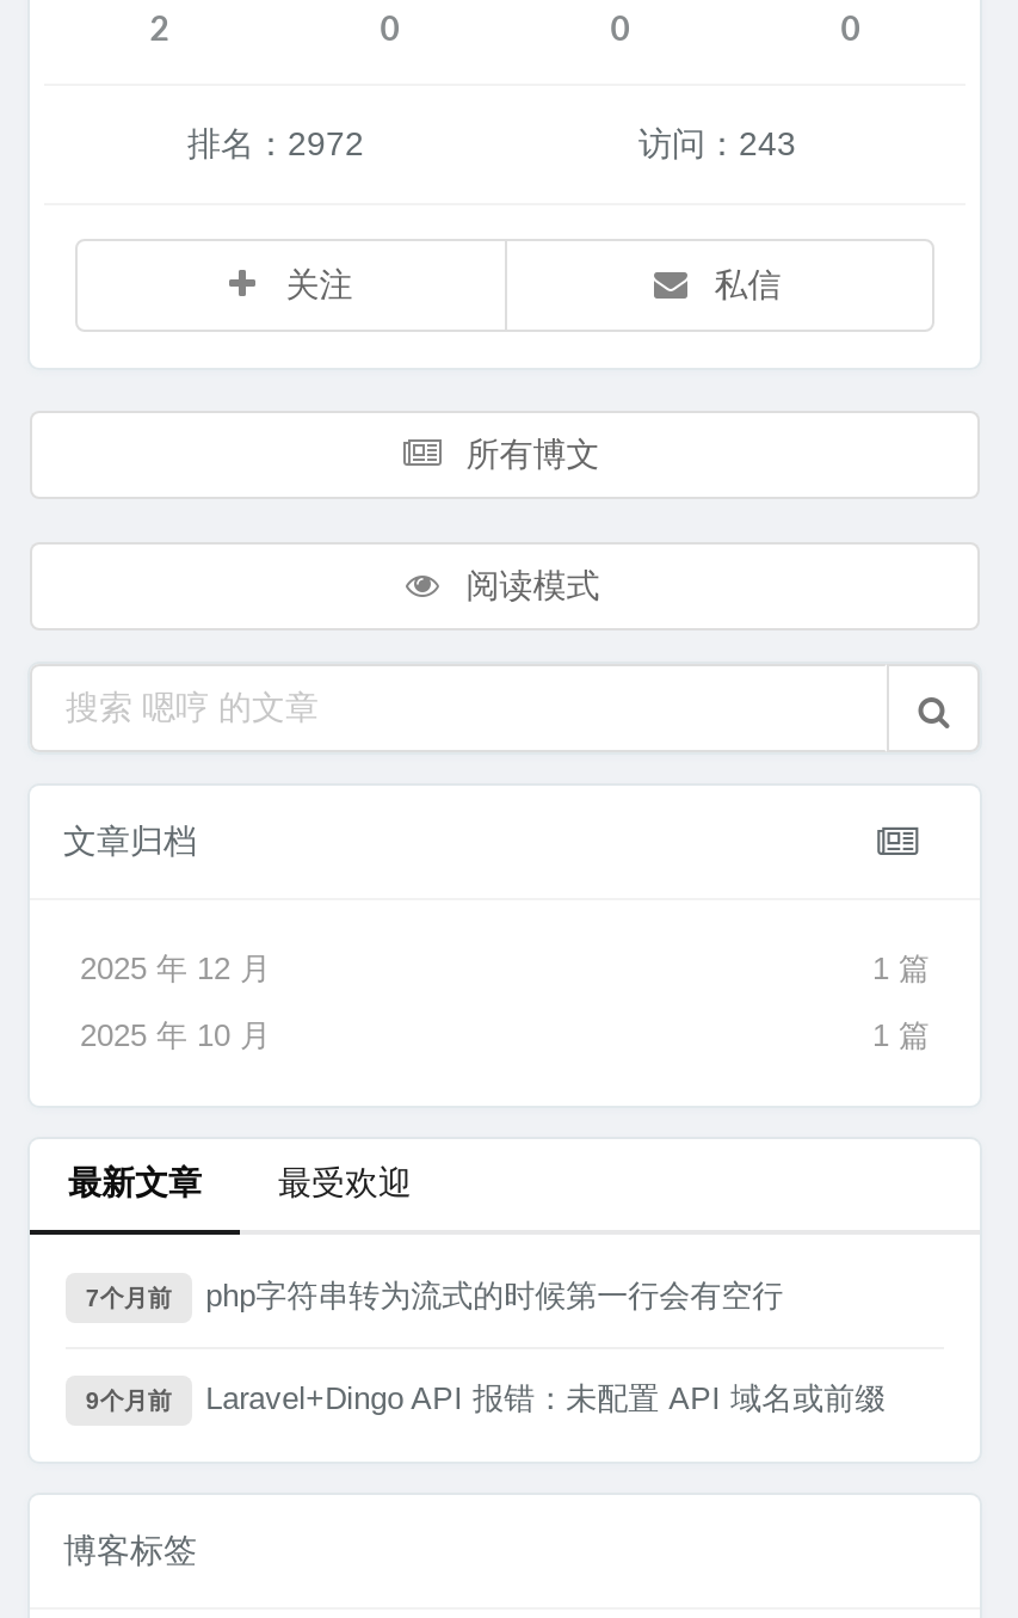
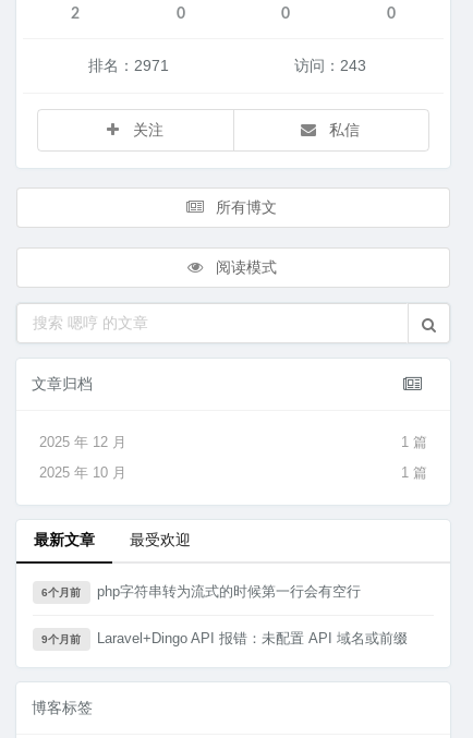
[187,124,364,162] 排名：2972 -> [88,57,169,74] 排名：2971
[85,1276,783,1312] 7个月前 php字符串转为流式的时候第一行会有空行 -> [42,583,360,599] 6个月前 php字符串转为流式的时候第一行会有空行

